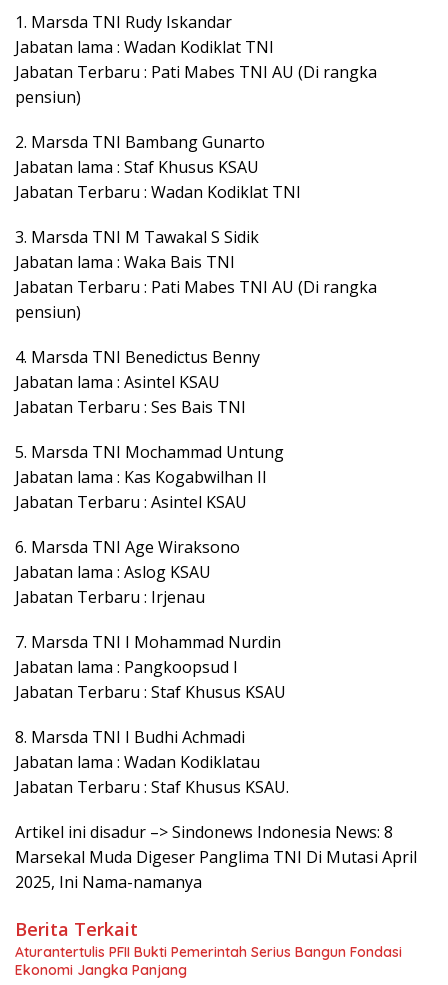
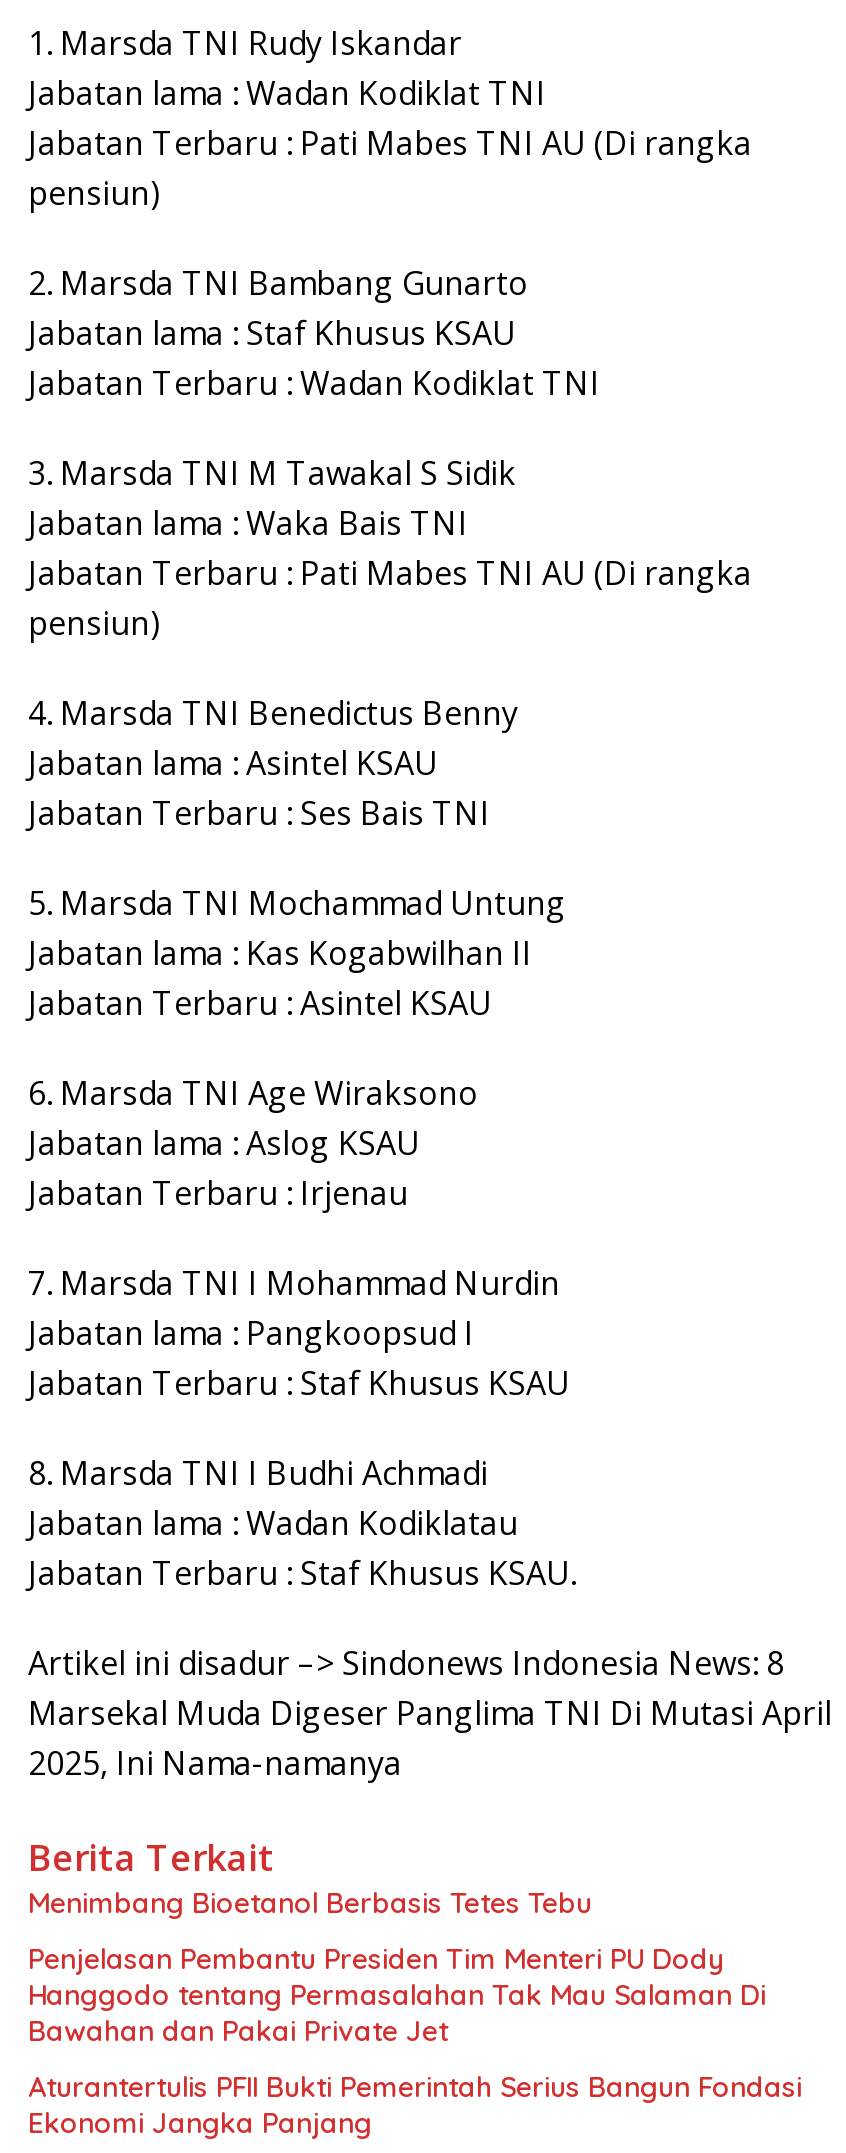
none -> [28,1885,766,2049] Menimbang Bioetanol Berbasis Tetes Tebu | Penjelasan Pembantu Presiden Tim Menteri PU Dody | Hanggodo tentang Permasalahan Tak Mau Salaman Di | Bawahan dan Pakai Private Jet

